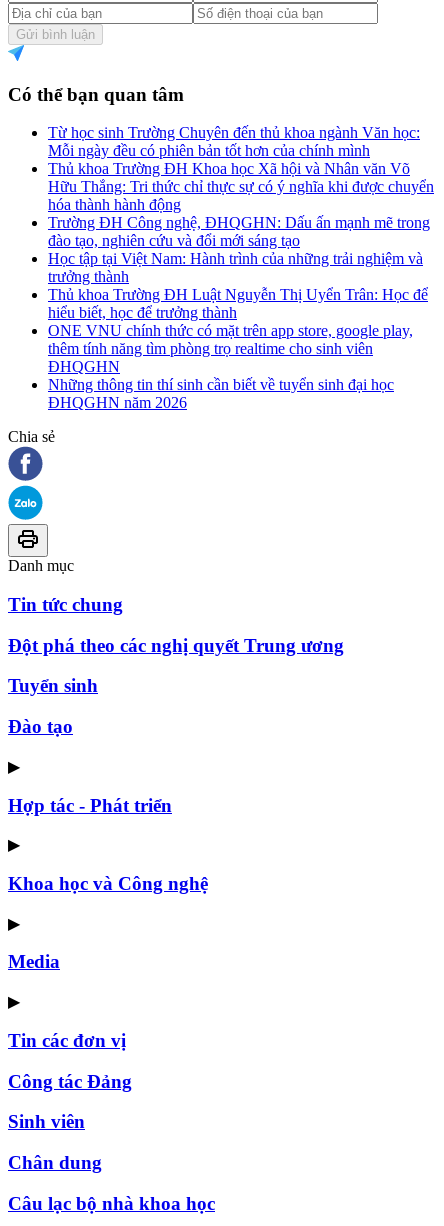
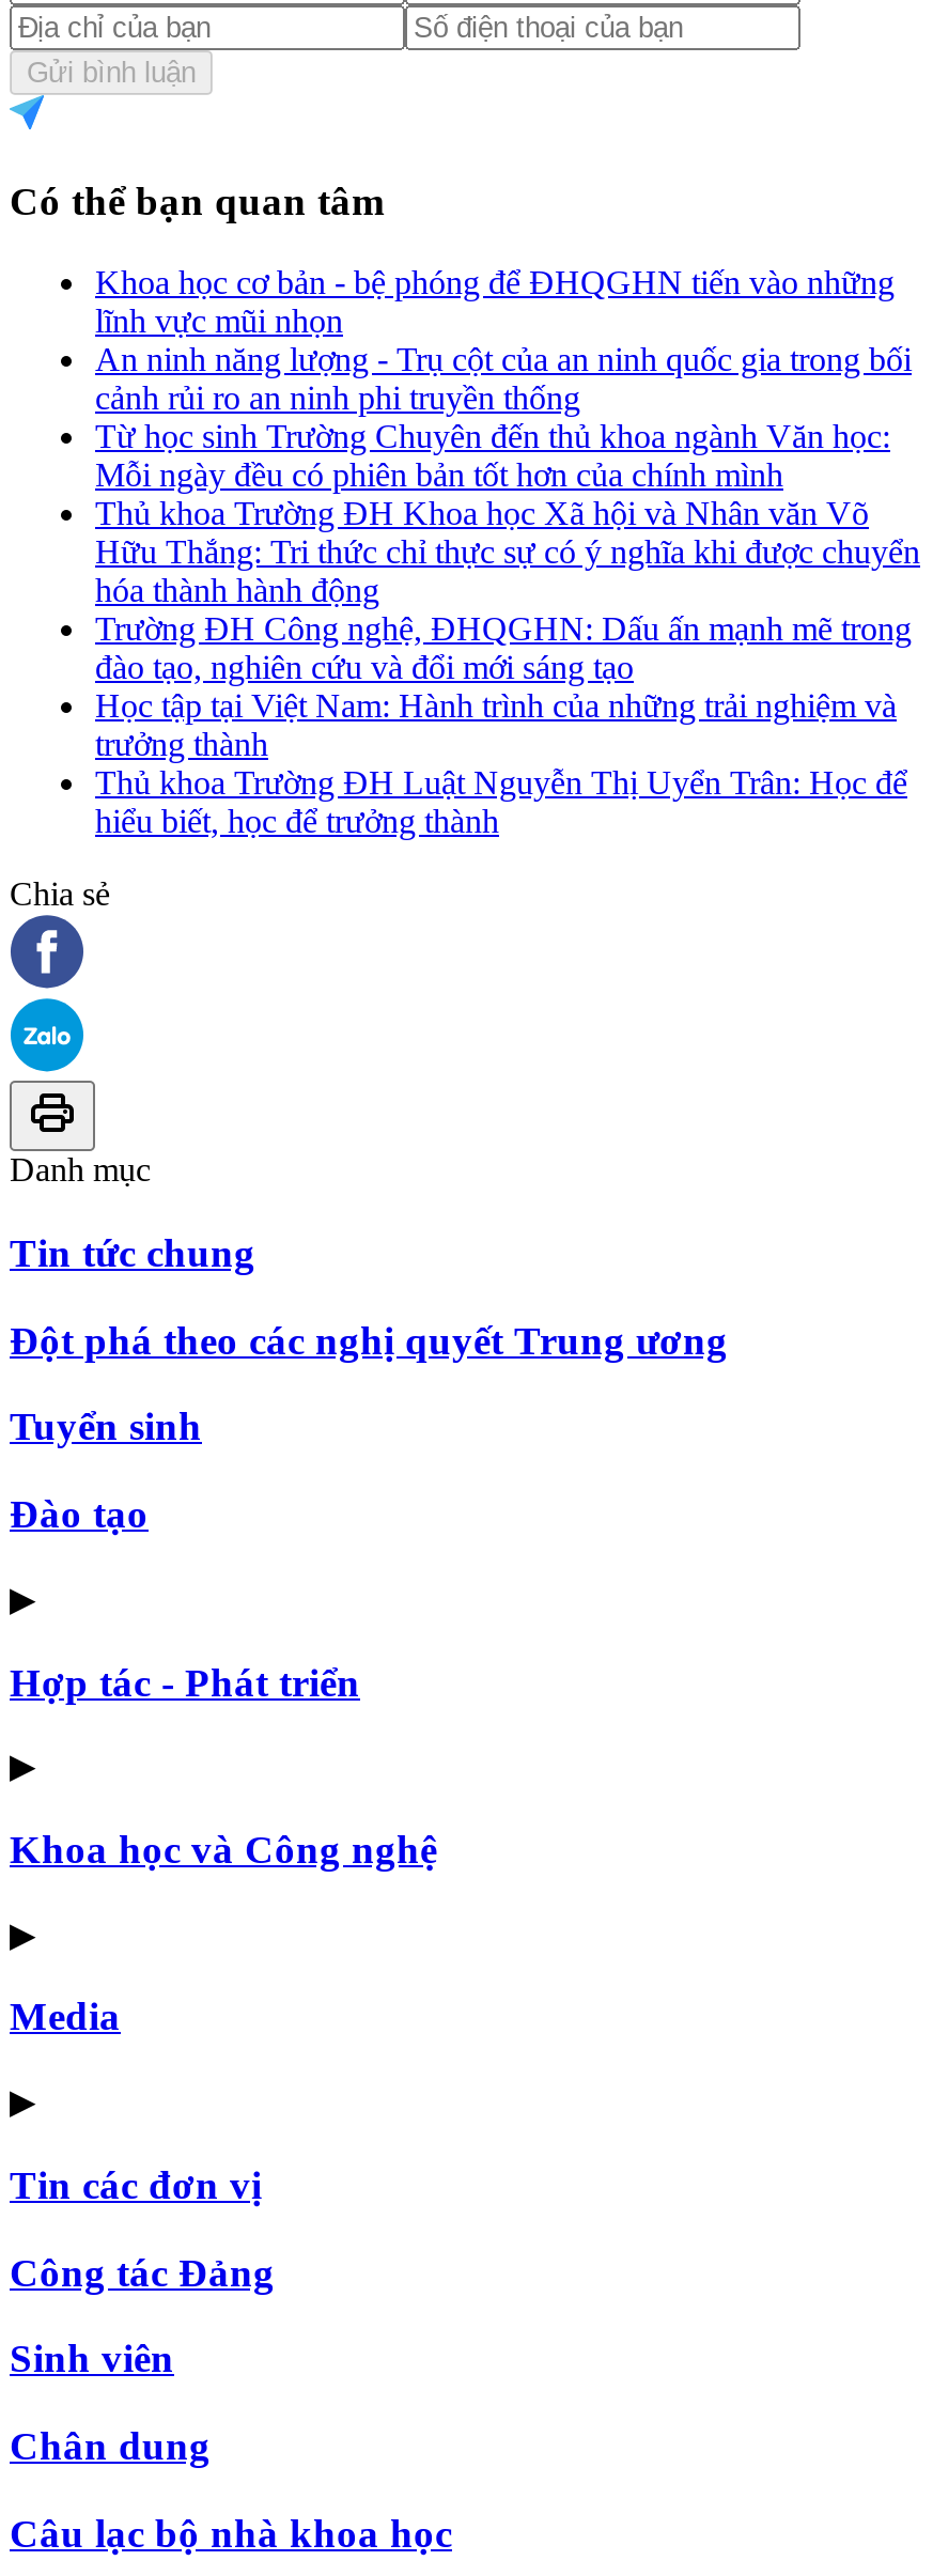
none -> [95,264,912,416] Khoa học cơ bản - bệ phóng để ĐHQGHN tiến vào những | lĩnh vực mũi nhọn | An ninh năng lượng - Trụ cột của an ninh quốc gia trong bối | cảnh rủi ro an ninh phi truyền thống
moved [48,124,434,321] -> [95,418,920,839]: Từ học sinh Trường Chuyên đến thủ khoa ngành Văn học: | Mỗi ngày đều có phiên bản tốt hơn của chính mình | Thủ khoa Trường ĐH Khoa học Xã hội và Nhân văn Võ | ... | Thủ khoa Trường ĐH Luật Nguyễn Thị Uyển Trân: Học để | hiểu biết, học để trưởng thành
[48,322,413,411] ONE VNU chính thức có mặt trên app store, google play, | thêm tính năng tìm phòng trọ realtime cho sinh viên | ĐHQGHN | Những thông tin thí sinh cần biết về tuyển sinh đại học | ĐHQGHN năm 2026 -> none

